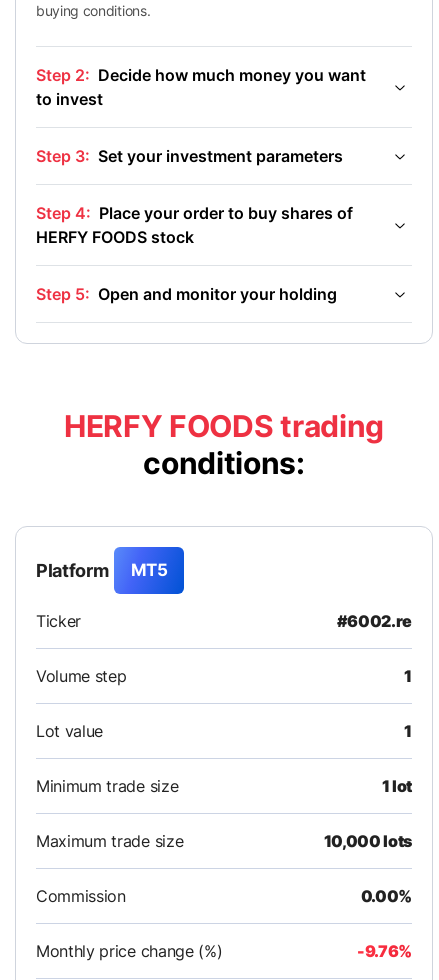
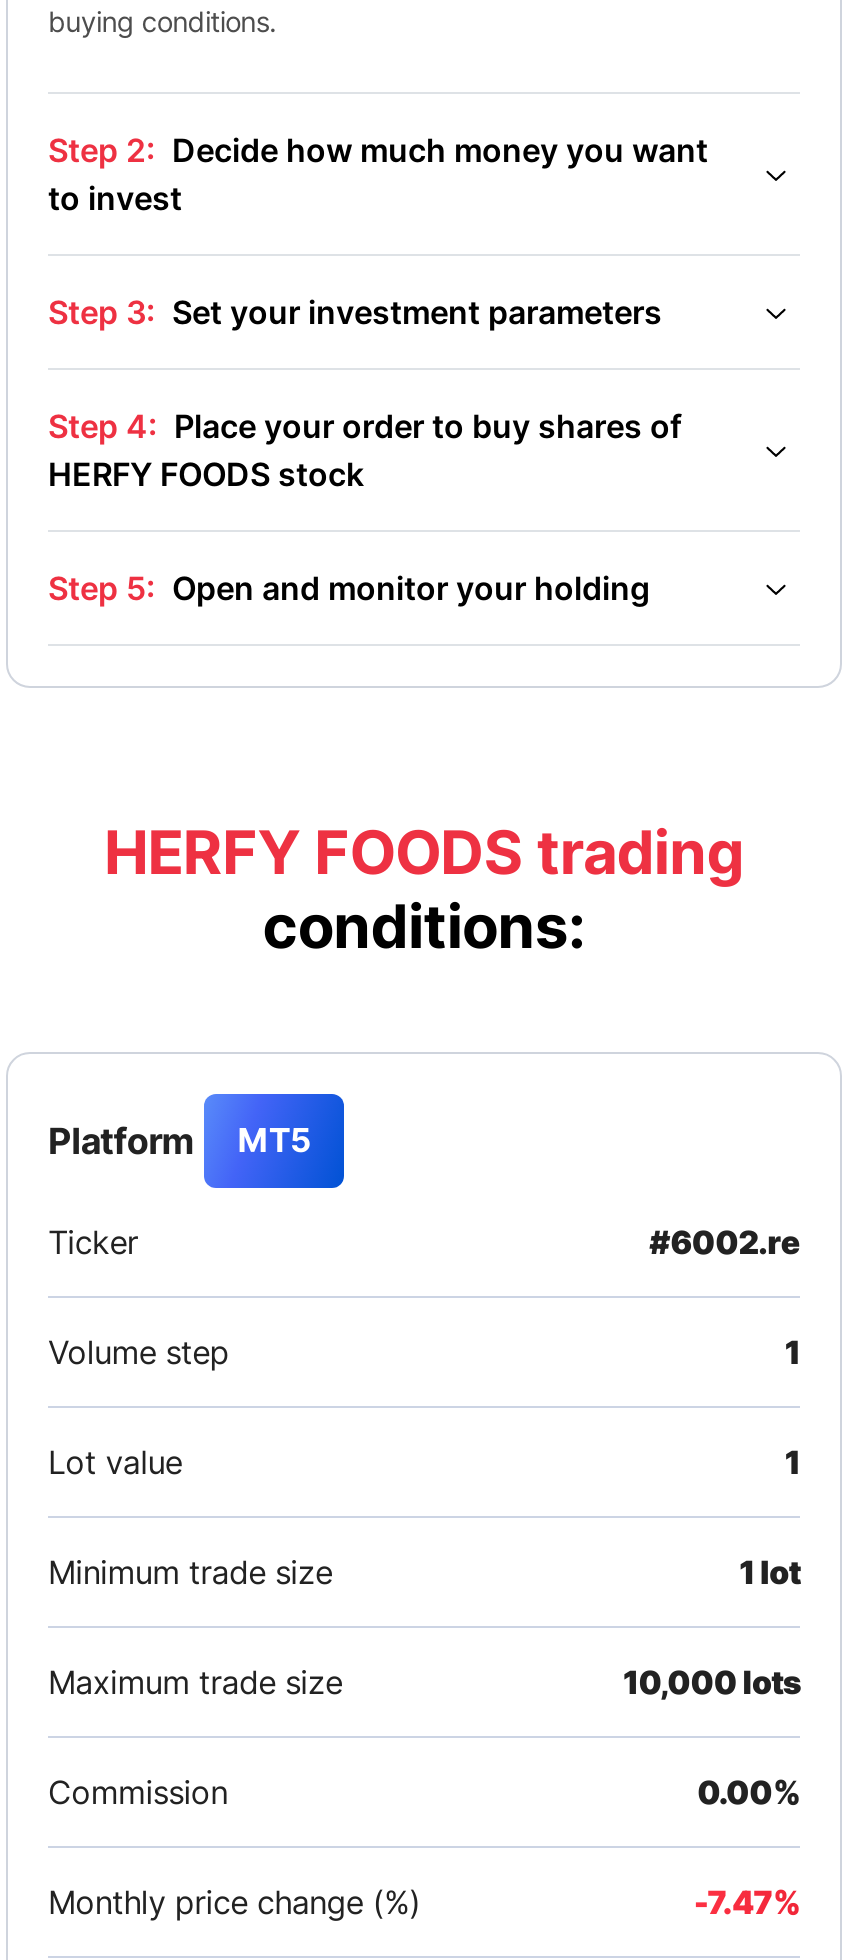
[357,941,412,961] -9.76% -> [694,1882,800,1922] -7.47%

